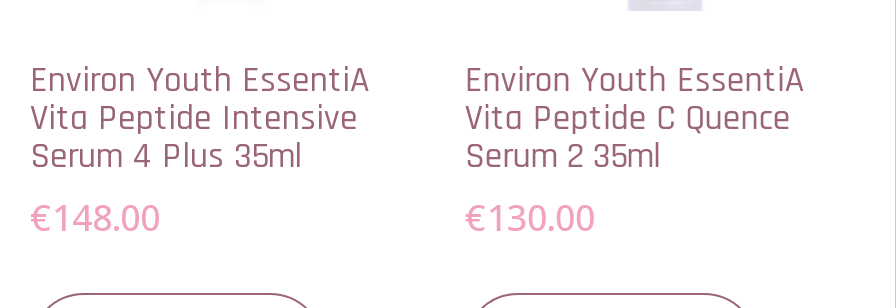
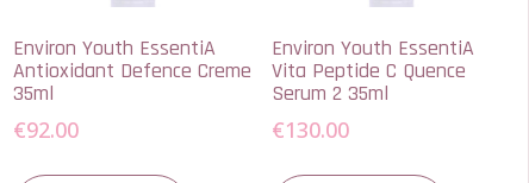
[30,95,358,241] Vita Peptide Intensive | Serum 4 Plus 35ml | €148.00 -> [13,56,251,143] Antioxidant Defence Creme | 35ml | €92.00

